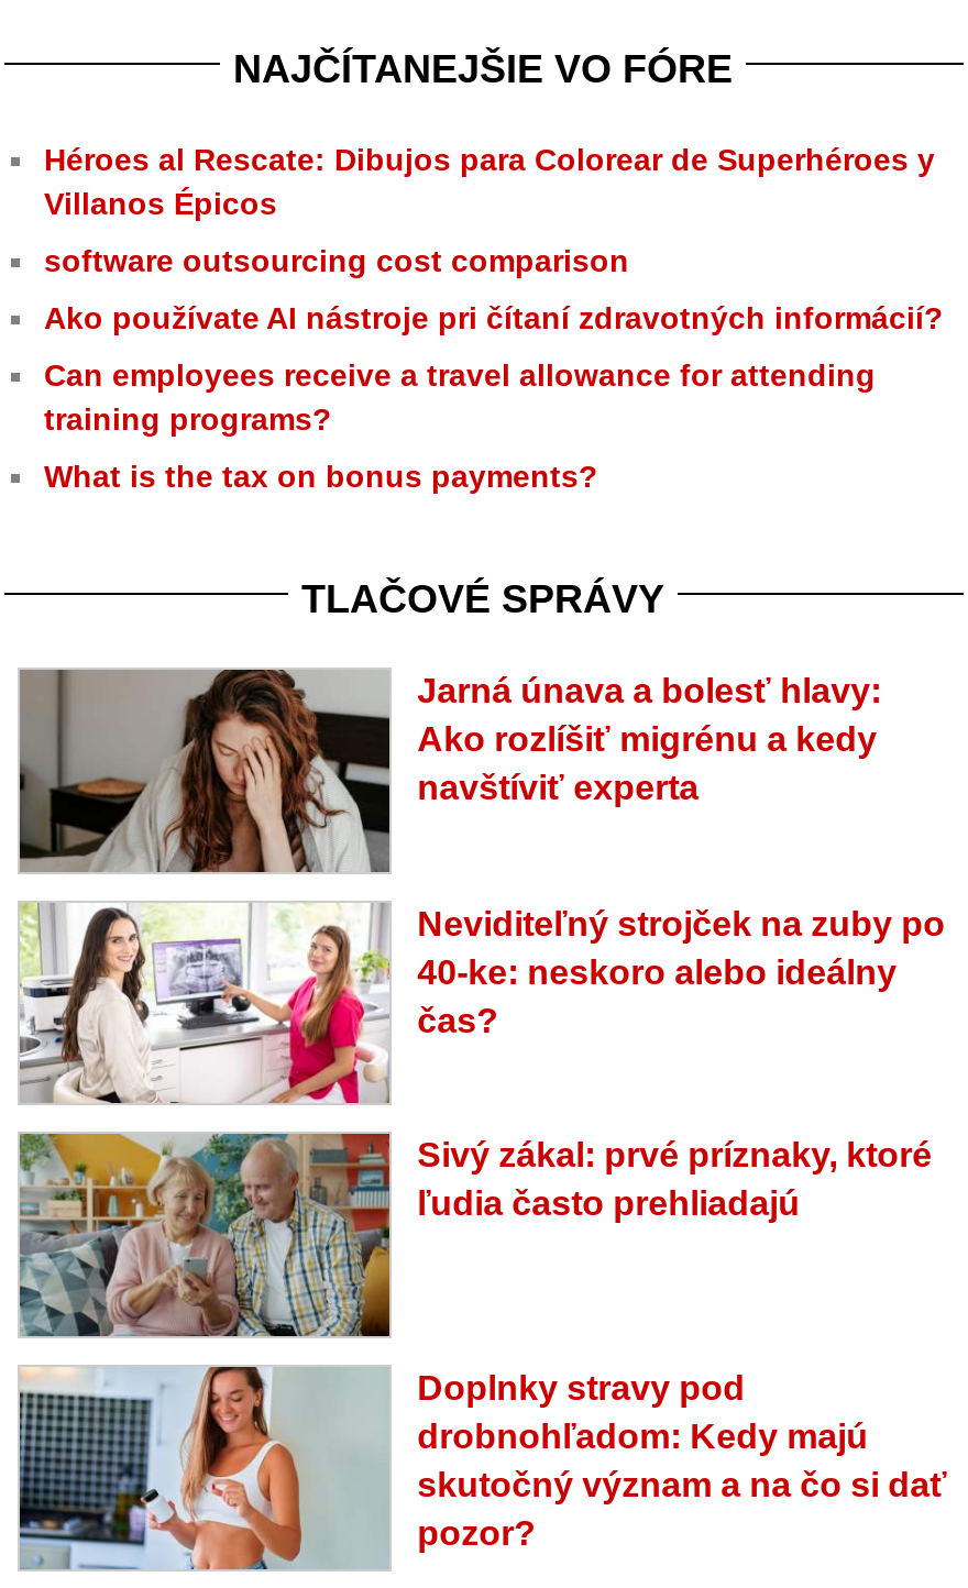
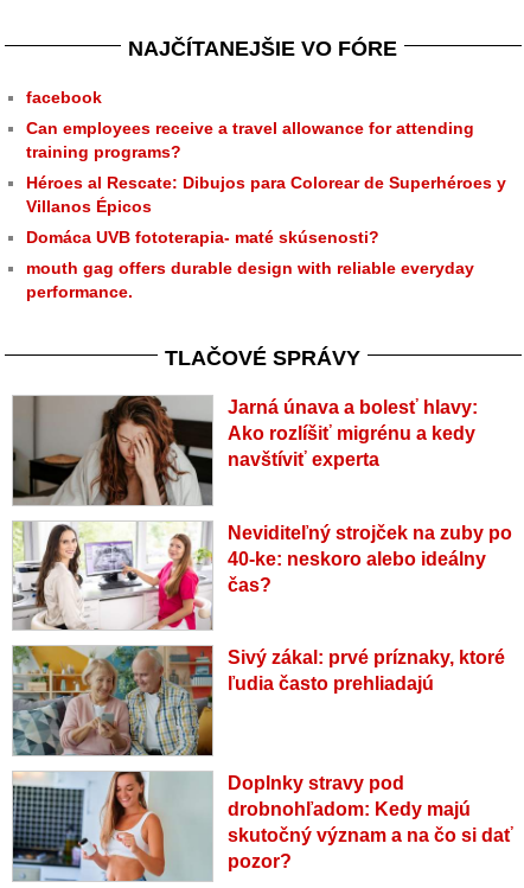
moved [44,142,935,221] -> [26,173,506,216]: Héroes al Rescate: Dibujos para Colorear de Superhéroes y | Villanos Épicos
[44,243,944,335] software outsourcing cost comparison | Ako používate AI nástroje pri čítaní zdravotných informácií? -> [26,88,102,107] facebook
moved [44,357,876,436] -> [26,118,474,161]: Can employees receive a travel allowance for attending | training programs?
[44,458,598,494] What is the tax on bonus payments? -> [26,228,474,301] Domáca UVB fototerapia- maté skúsenosti? | mouth gag offers durable design with reliable everyday | performance.

